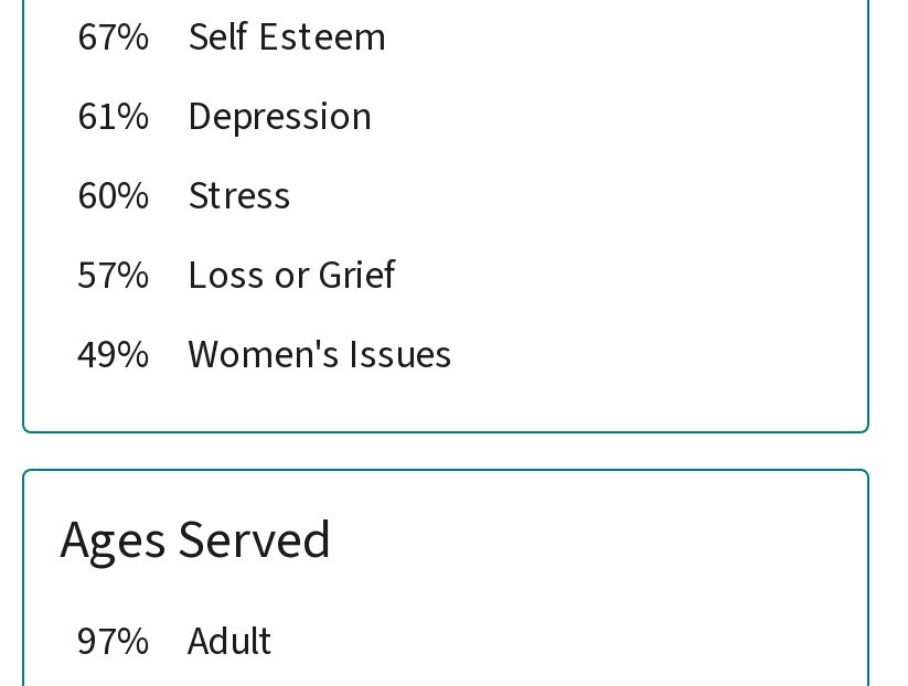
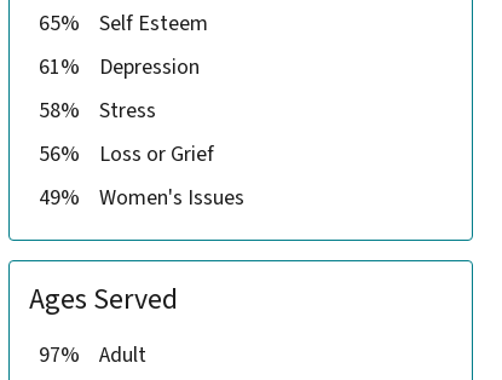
[77,11,386,66] 67% Self Esteem -> [39,8,208,39] 65% Self Esteem
[77,170,291,225] 60% Stress -> [39,96,156,126] 58% Stress
[77,249,397,304] 57% Loss or Grief -> [39,139,214,169] 56% Loss or Grief

